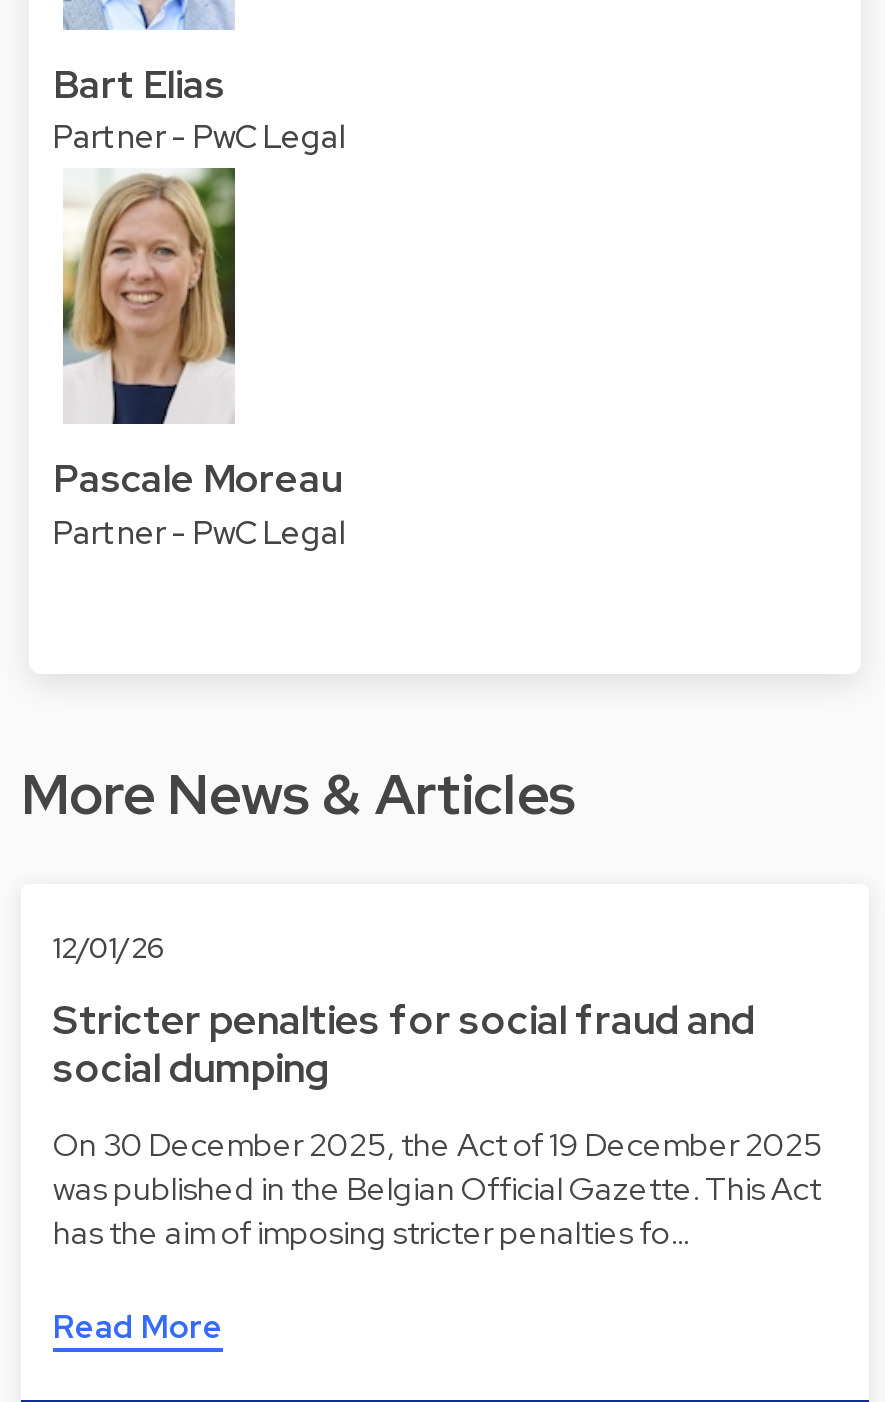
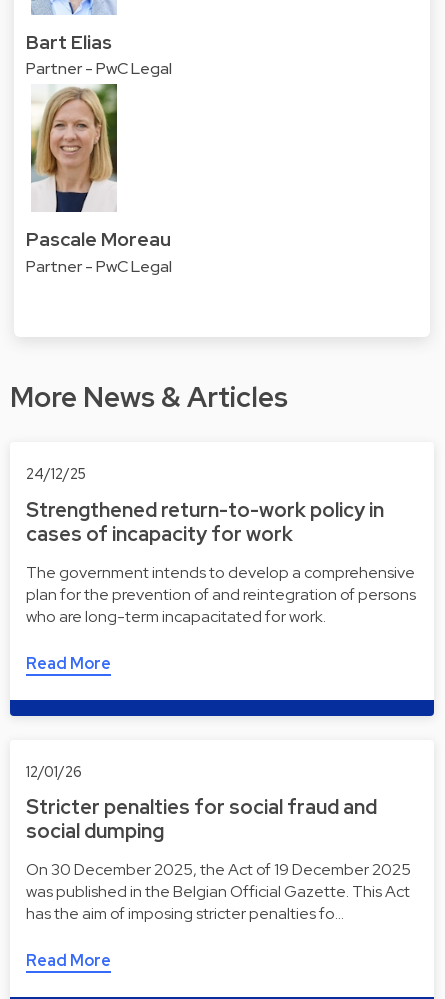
none -> [26,464,416,673] 24/12/25 | Strengthened return-to-work policy in | cases of incapacity for work | The government intends to develop a comprehensive | plan for the prevention of and reintegration of persons | who are long-term incapacitated for work. | Read More

